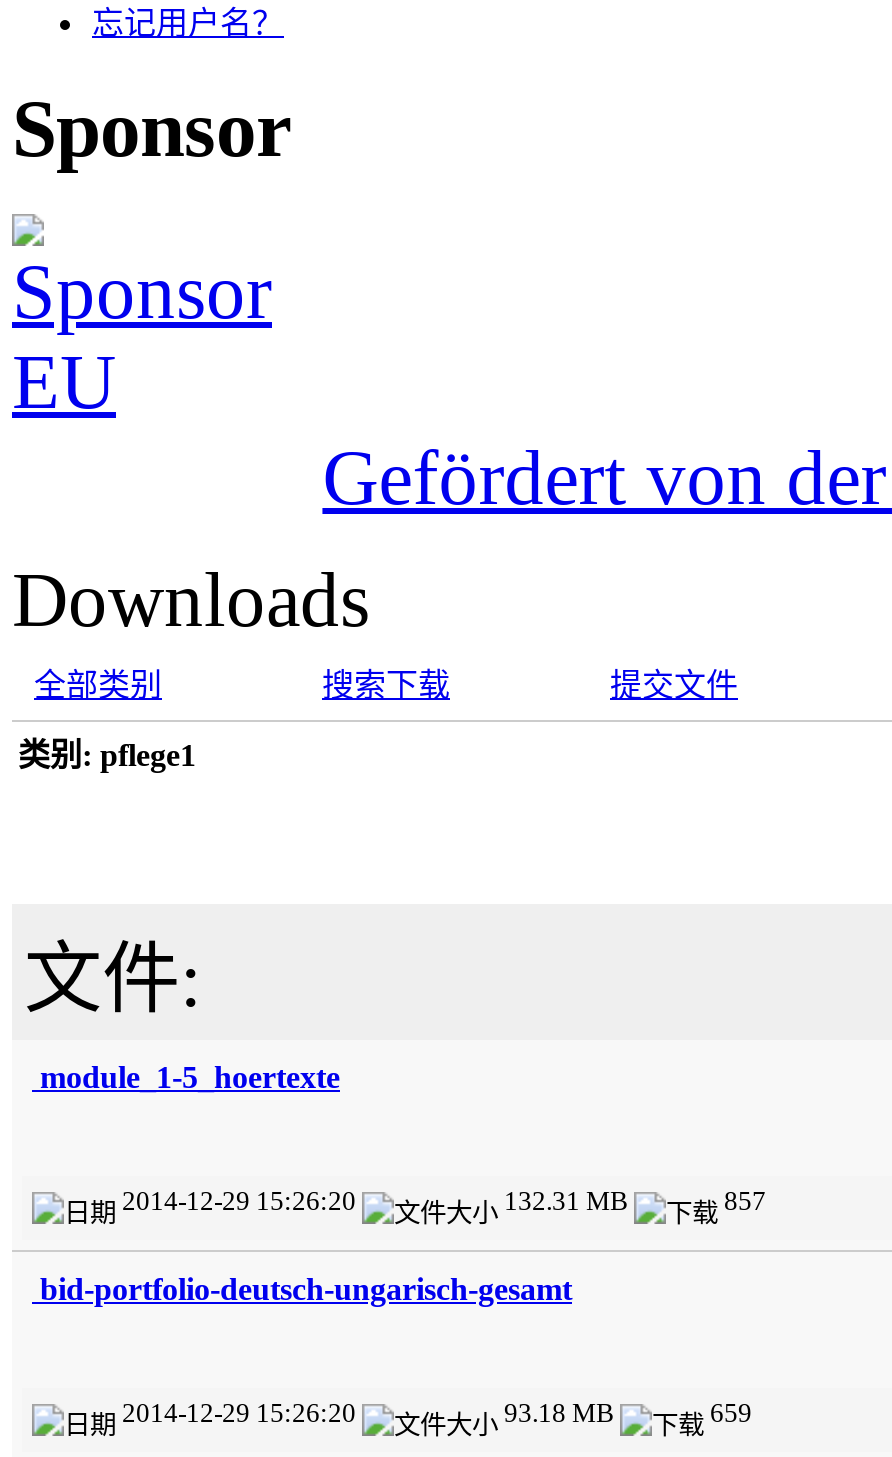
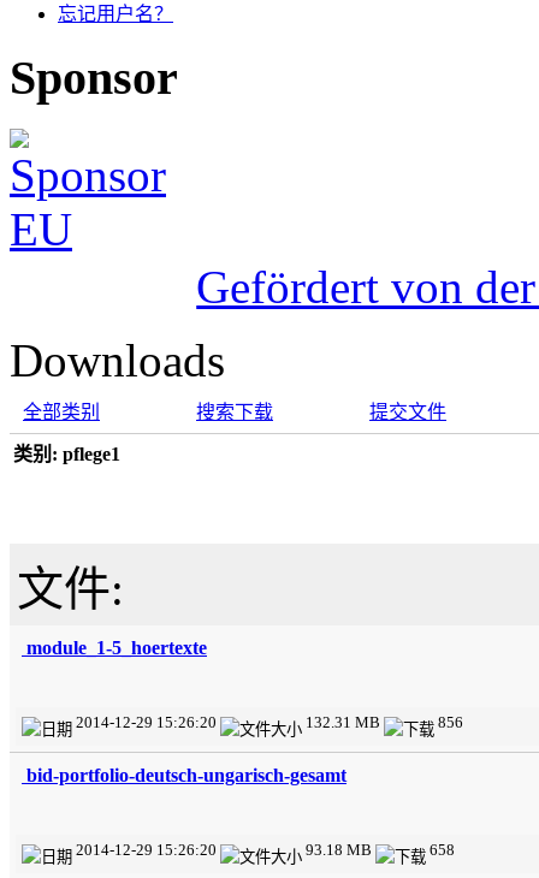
[718,1186,766,1216] 857 -> [434,713,463,731] 856
[704,1398,752,1428] 659 -> [426,841,455,859] 658

